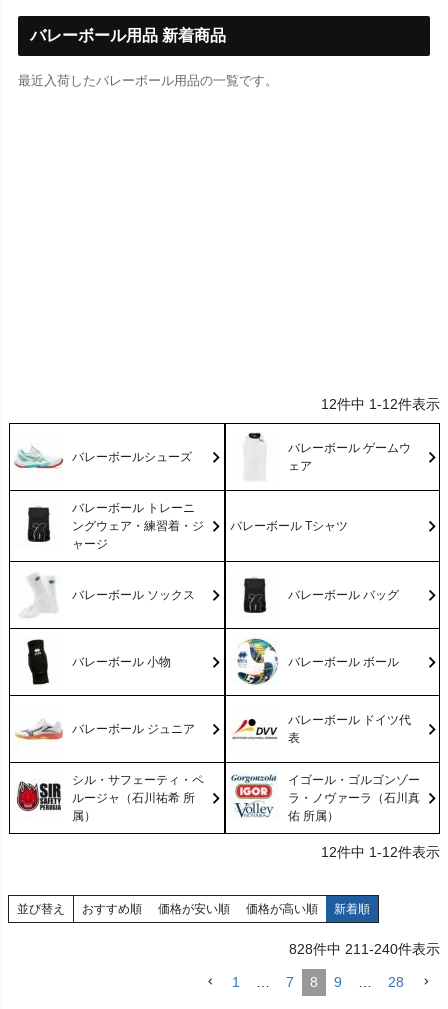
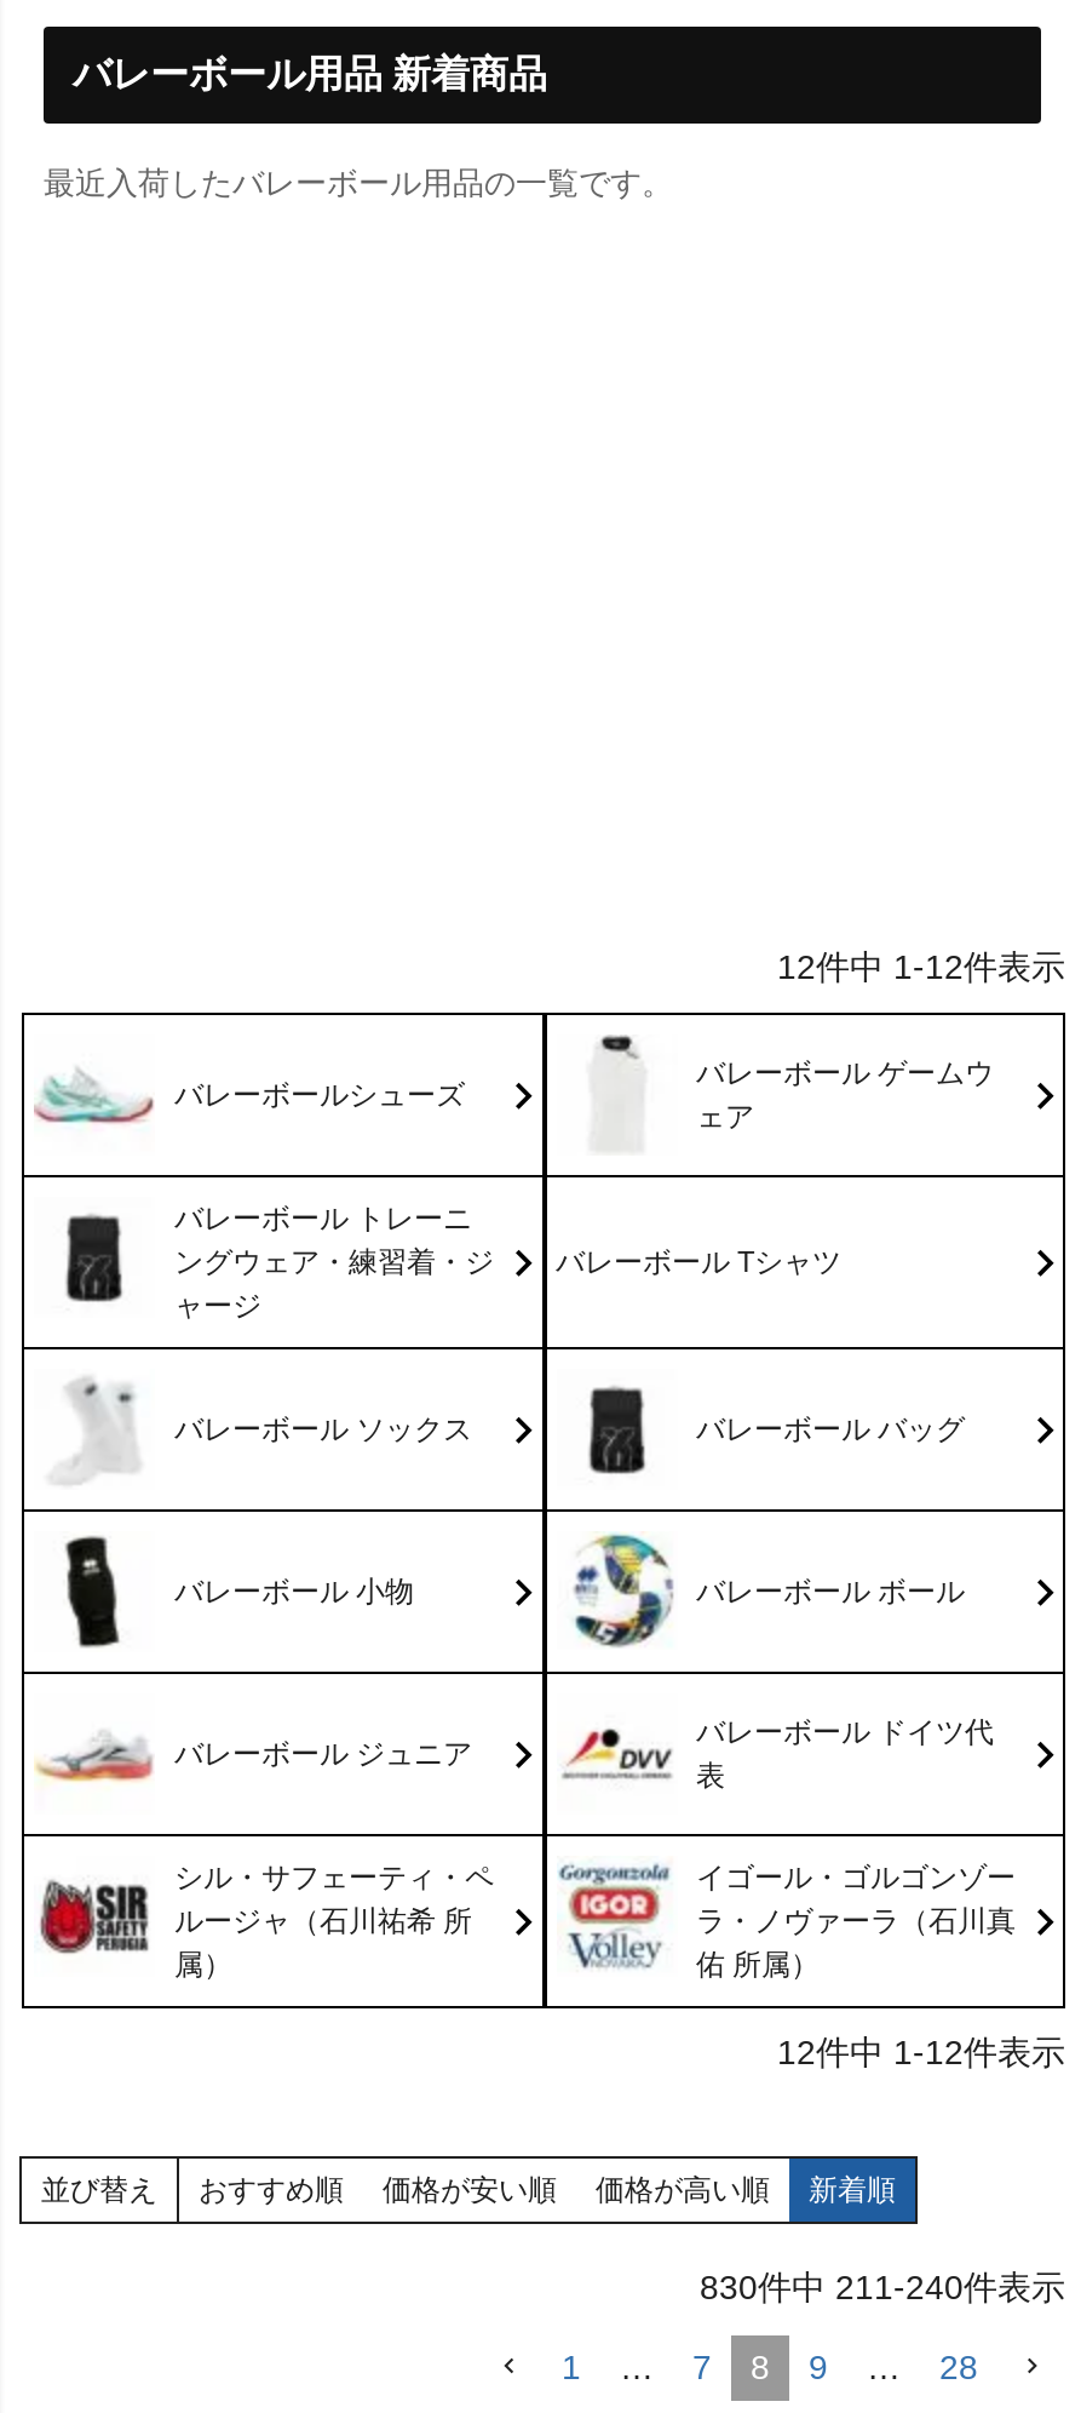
[289,941,440,957] 828件中 211-240件表示 -> [700,2269,1065,2307] 830件中 211-240件表示

